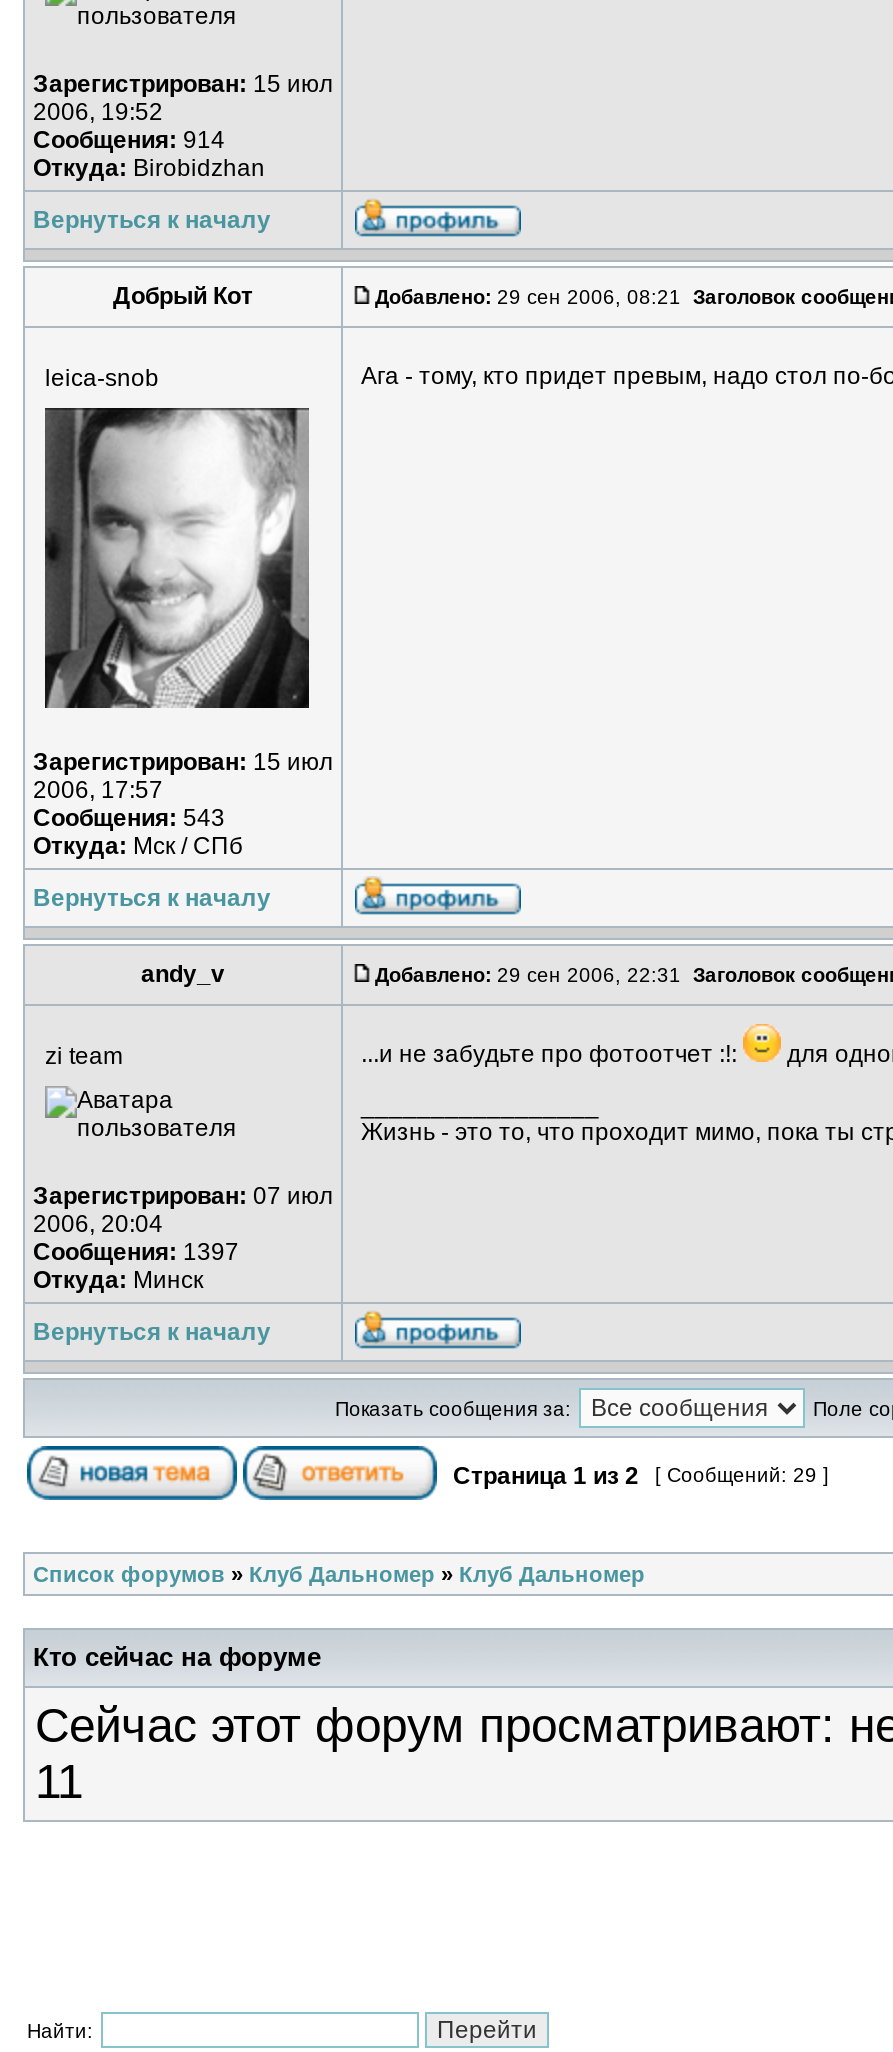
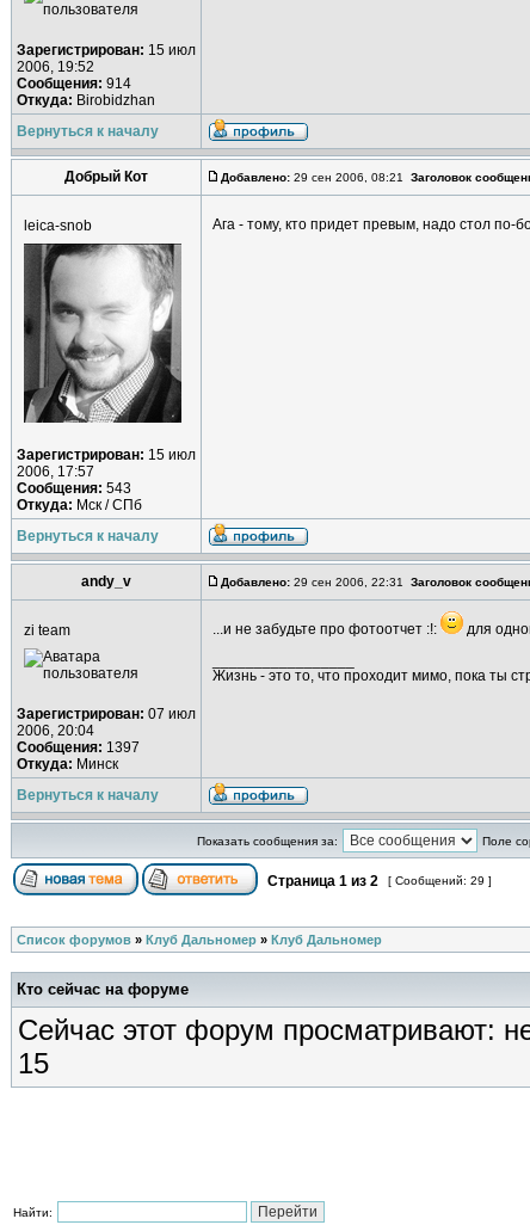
[35,1755,83,1809] 11 -> [18,1048,49,1080] 15

